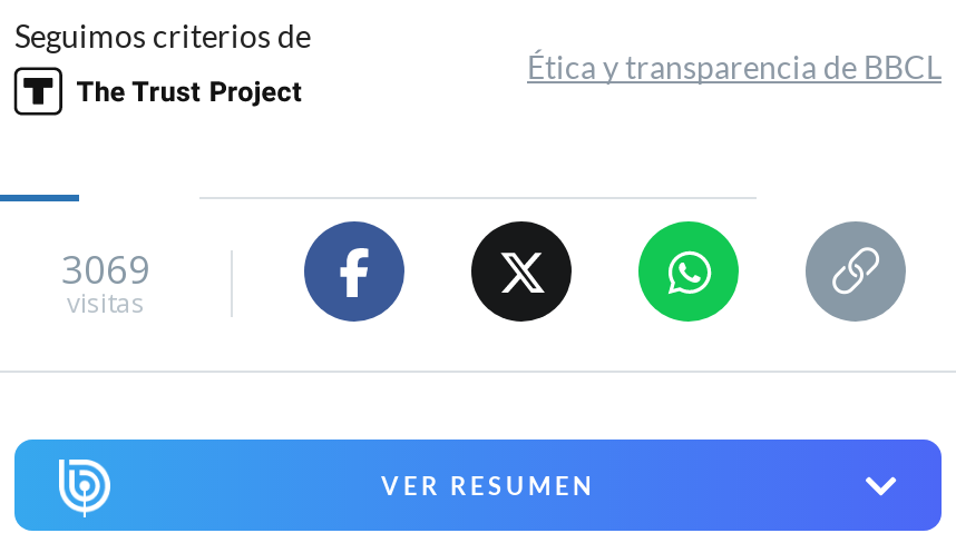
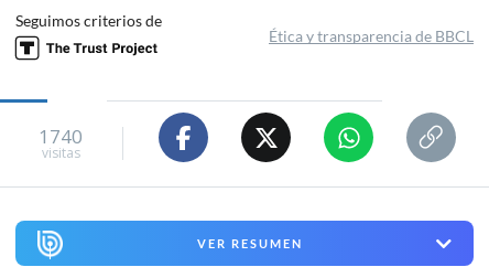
[61,244,150,295] 3069 -> [39,124,83,149] 1740

